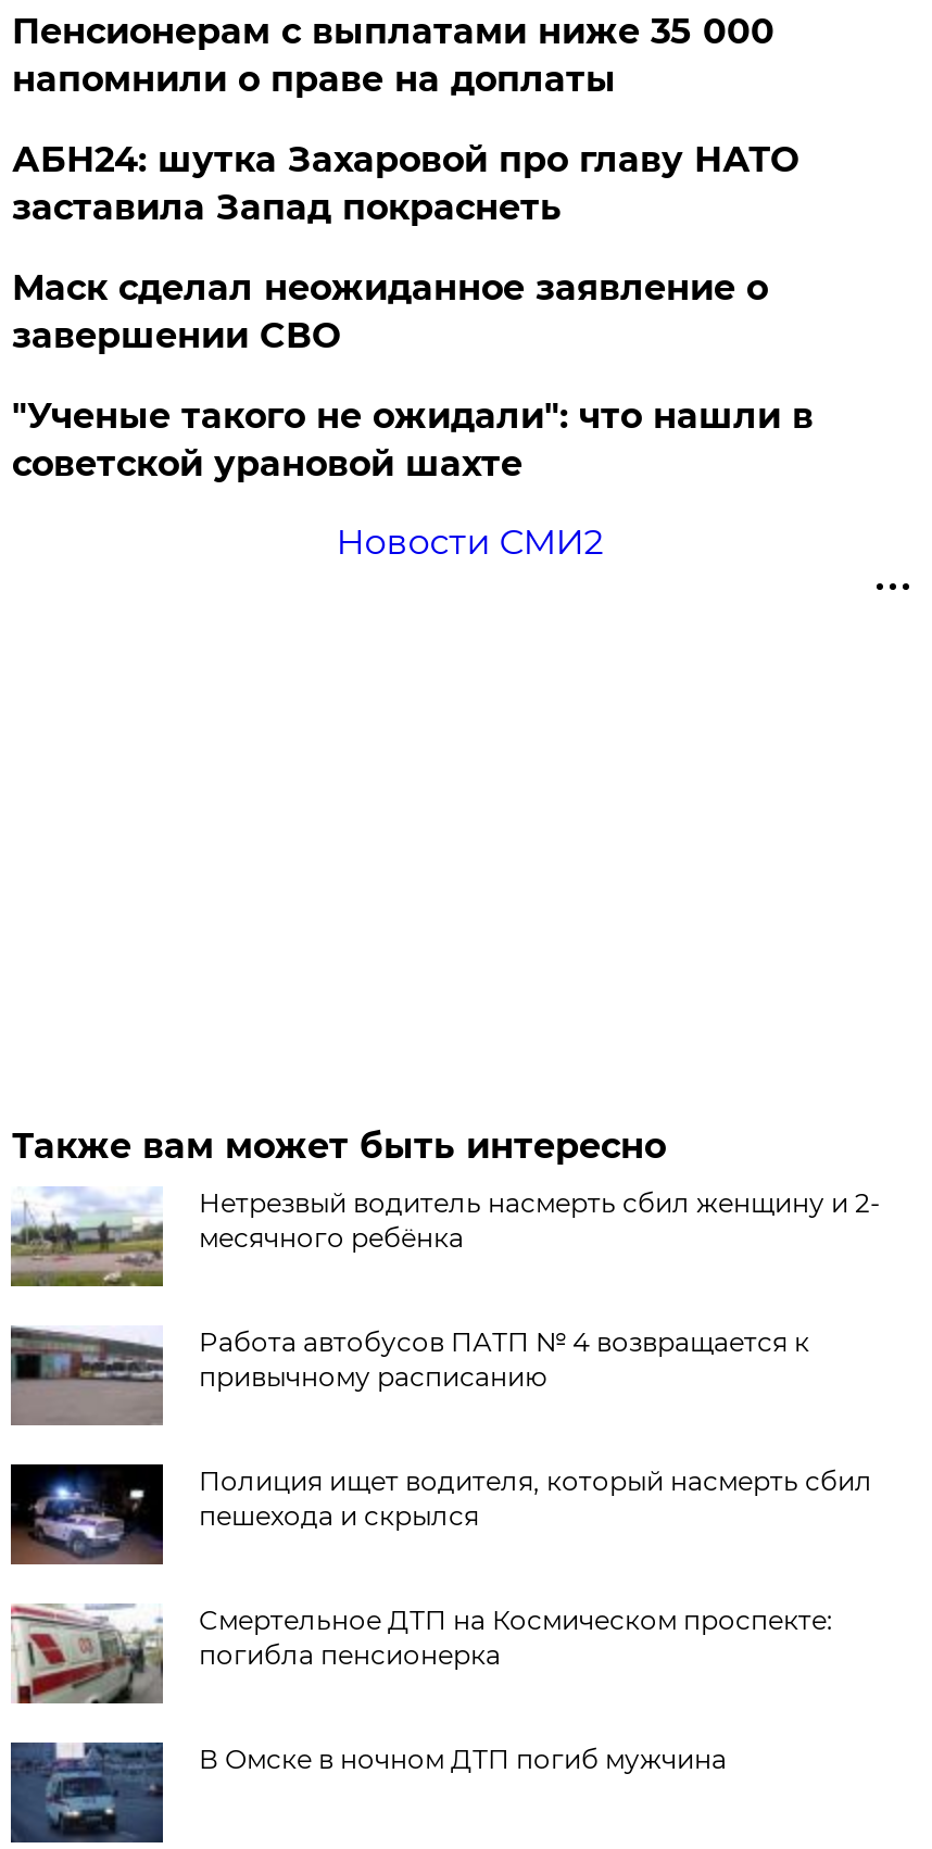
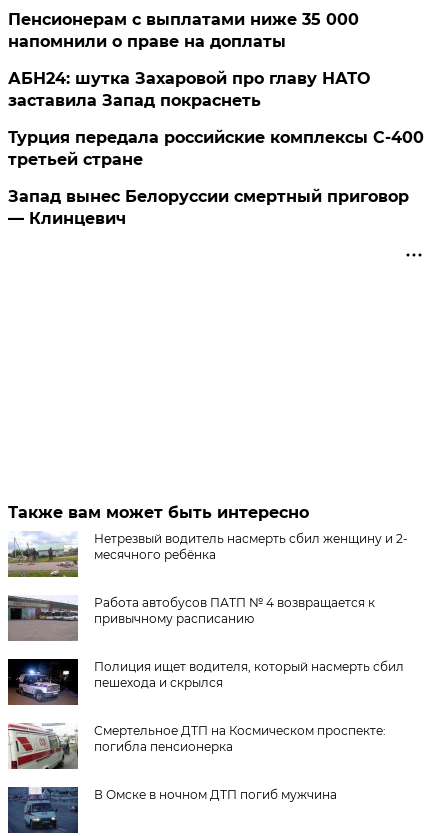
[12,267,813,563] Маск сделал неожиданное заявление о | завершении СВО | "Ученые такого не ожидали": что нашли в | советской урановой шахте | Новости СМИ2 -> [8,128,424,228] Турция передала российские комплексы С-400 | третьей стране | Запад вынес Белоруссии смертный приговор | — Клинцевич

